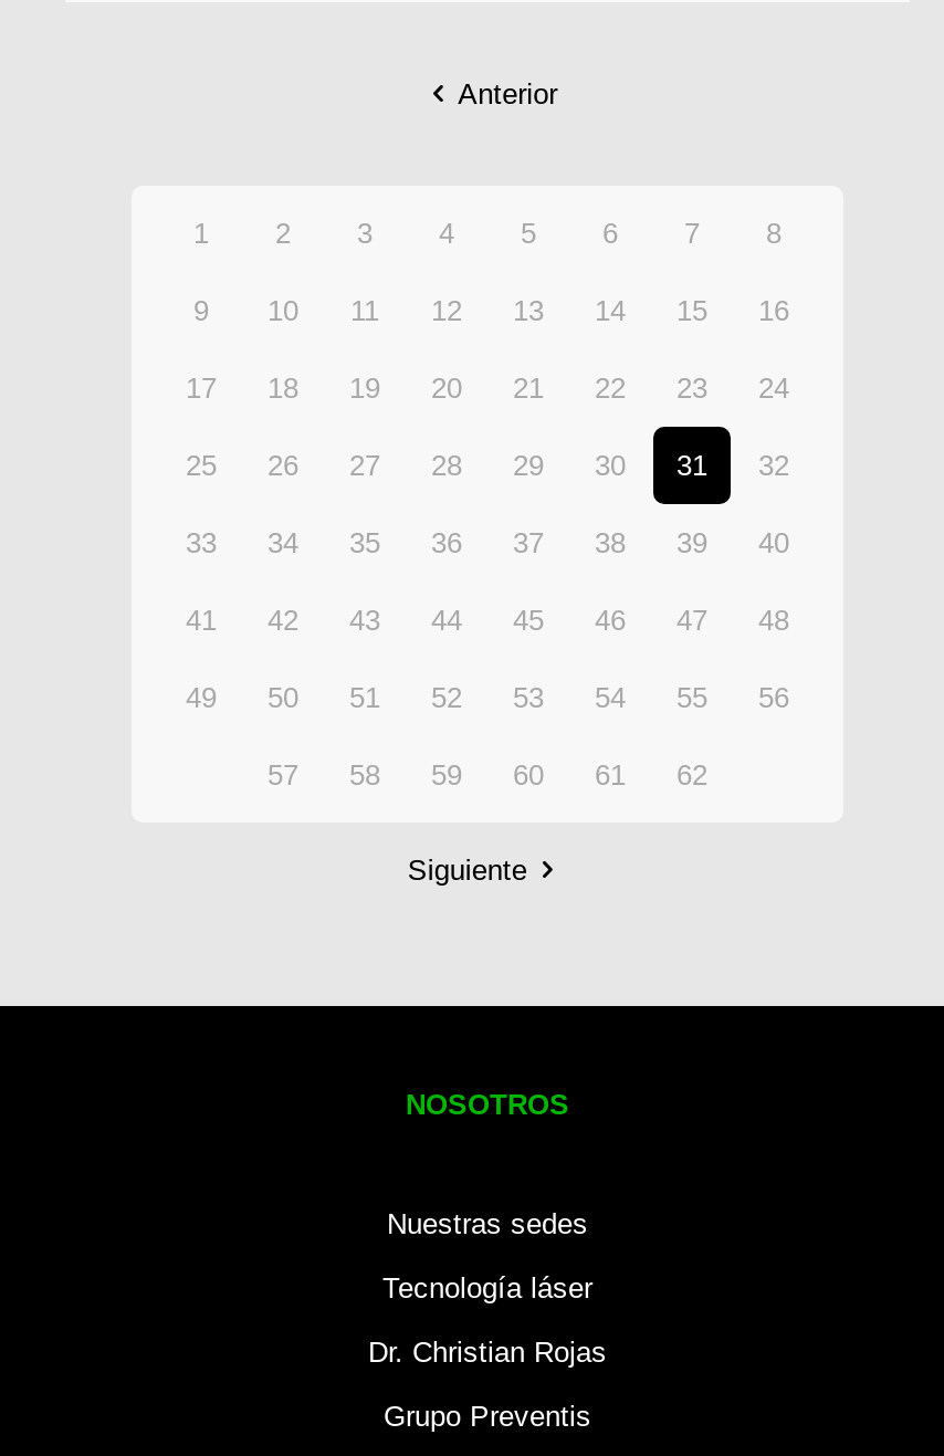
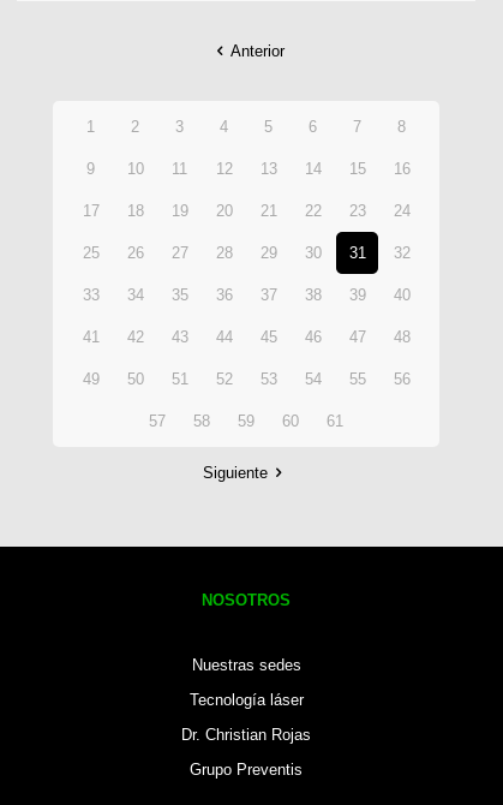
[676,758,707,792] 62 -> none

